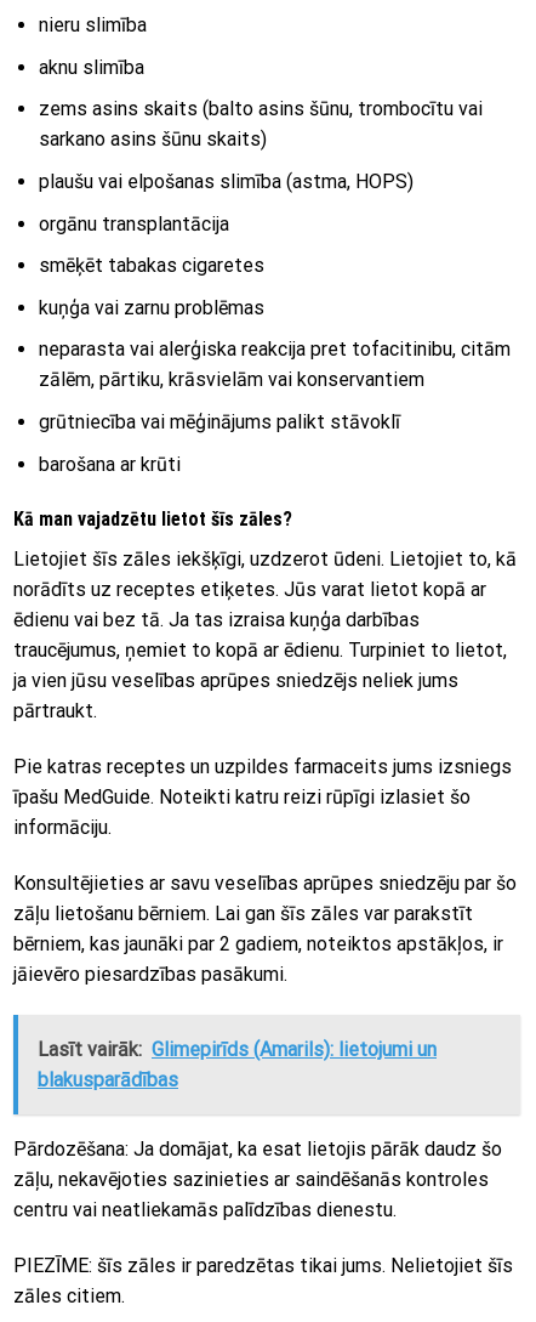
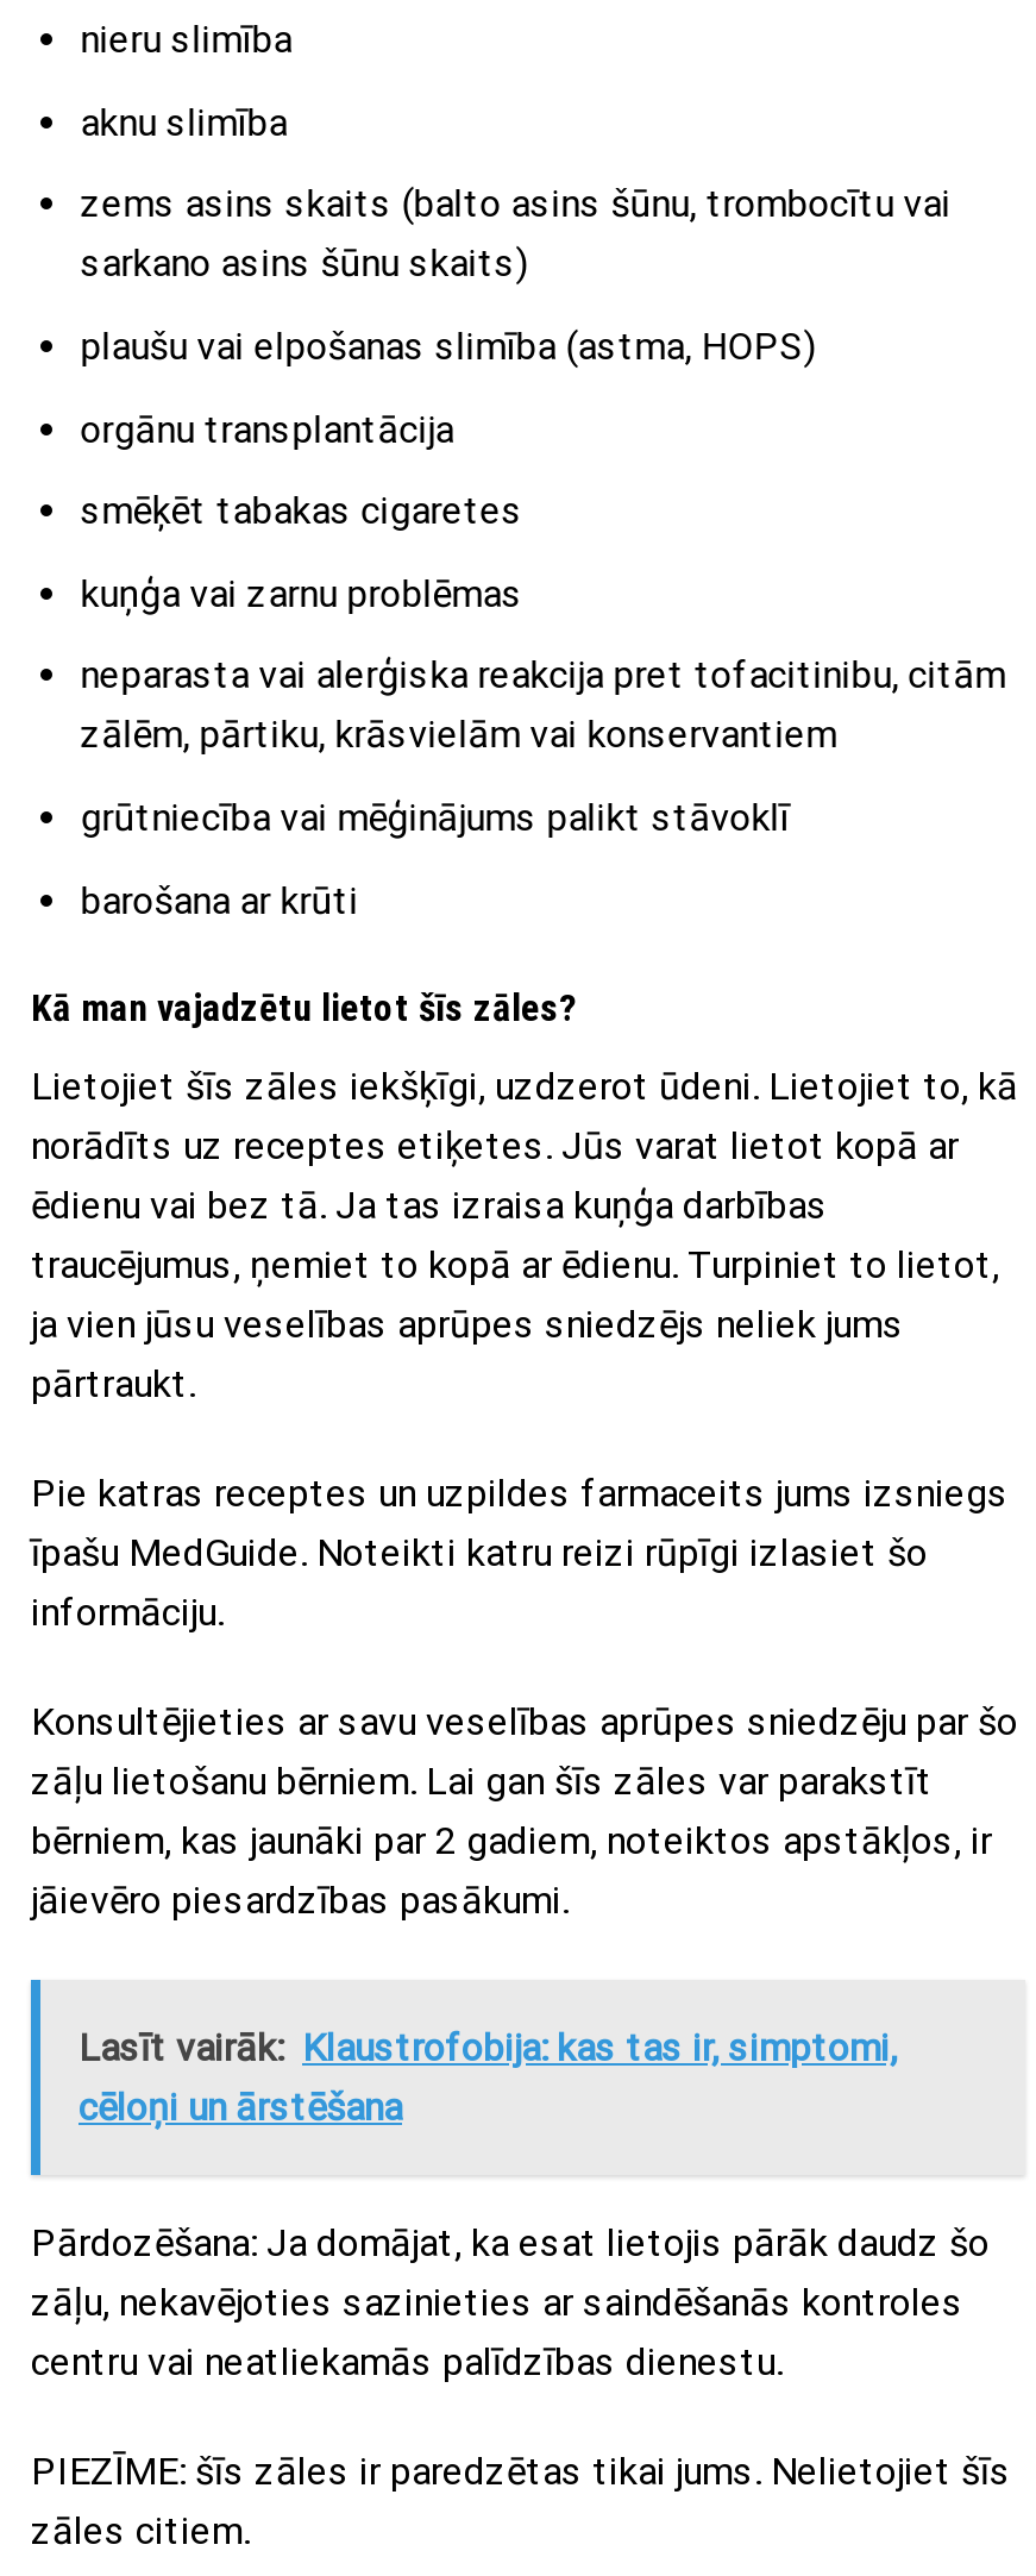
[38,1038,437,1091] Lasīt vairāk: Glimepirīds (Amarils): lietojumi un | blakusparādības -> [79,2024,897,2129] Lasīt vairāk: Klaustrofobija: kas tas ir, simptomi, | cēloņi un ārstēšana

